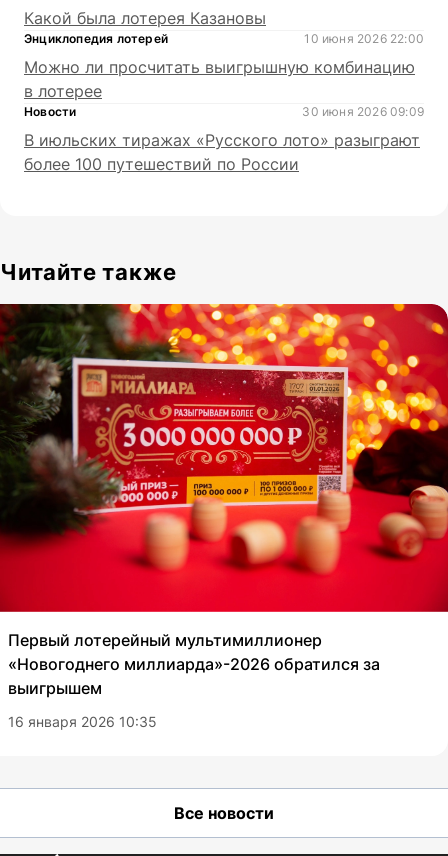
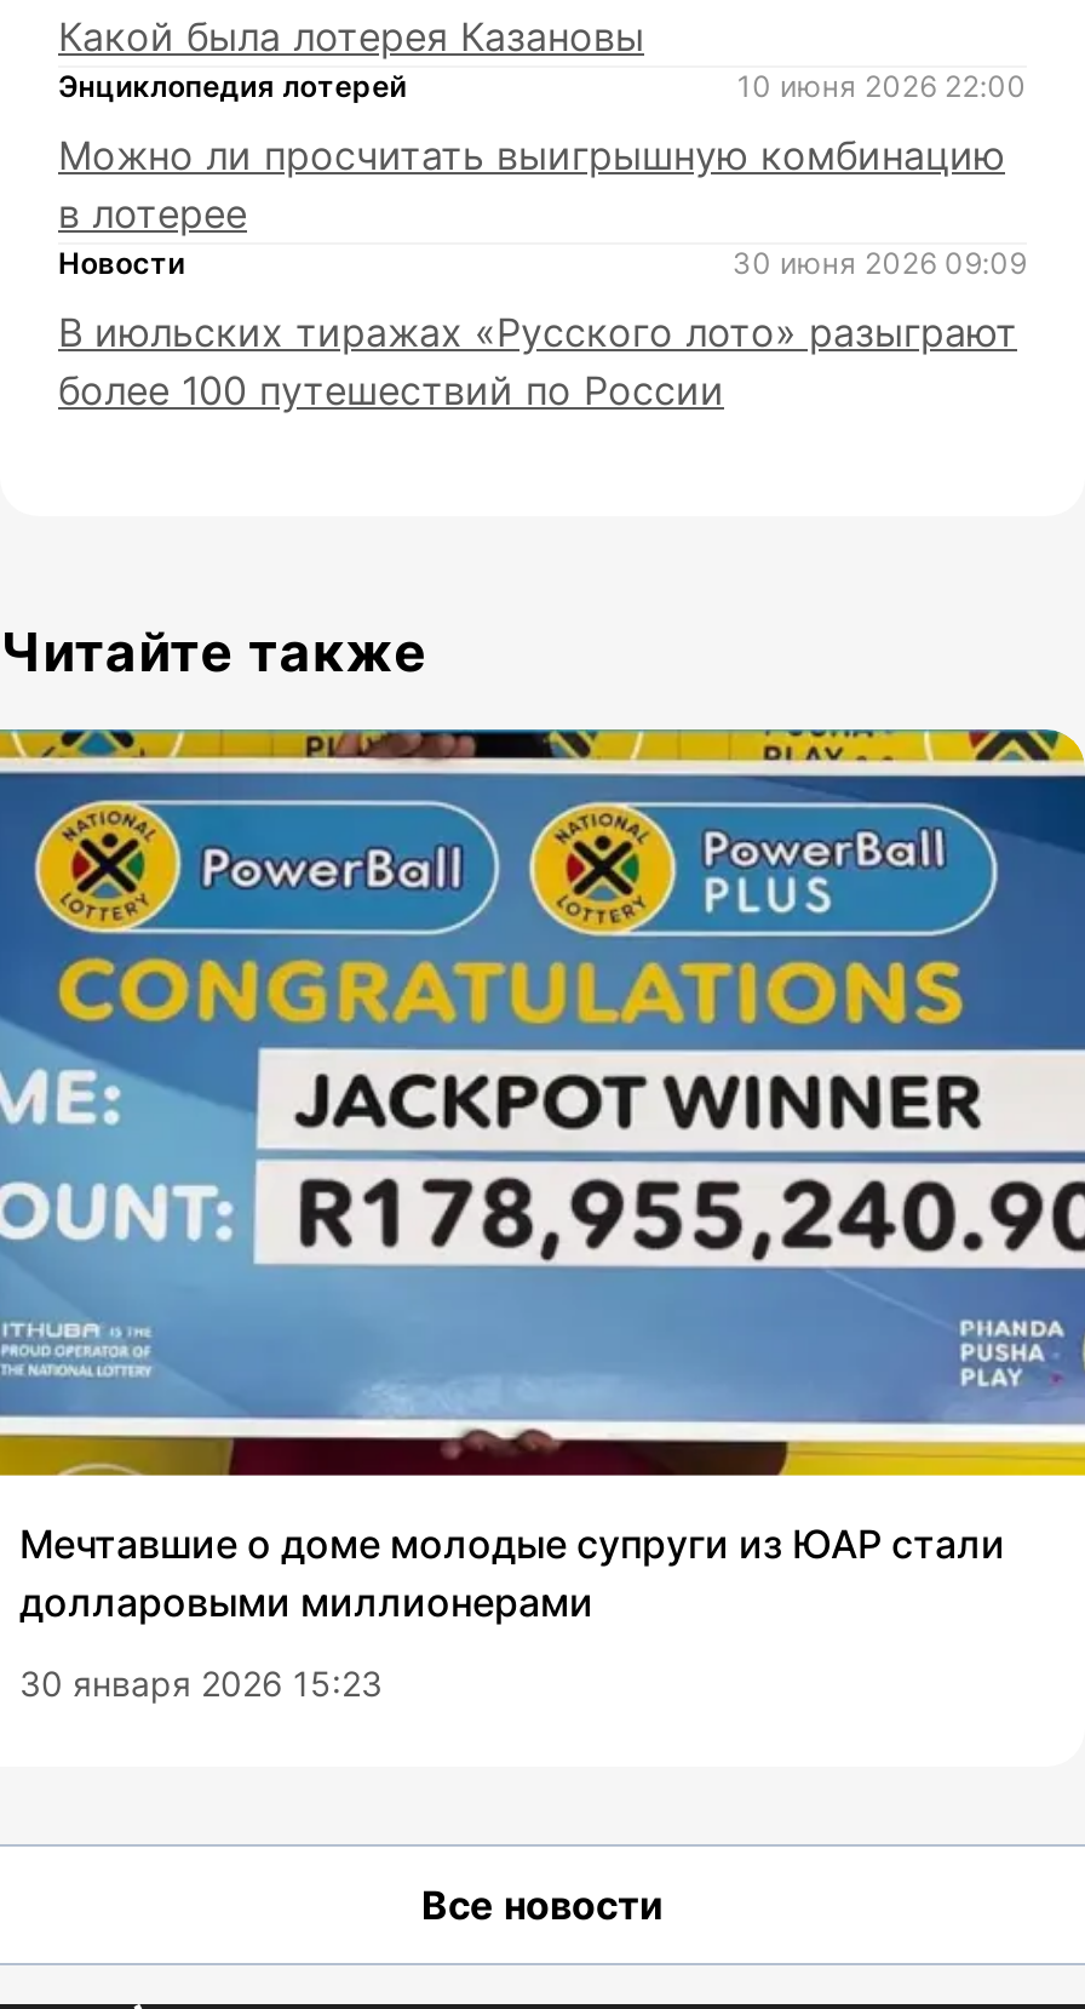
[3,303,445,698] [image] | Первый лотерейный мультимиллионер | «Новогоднего миллиарда»-2026 обратился за | выигрышем -> [7,727,1078,1626] [image] | Мечтавшие о доме молодые супруги из ЮАР стали | долларовыми миллионерами
[8,713,157,730] 16 января 2026 10:35 -> [19,1663,383,1704] 30 января 2026 15:23

